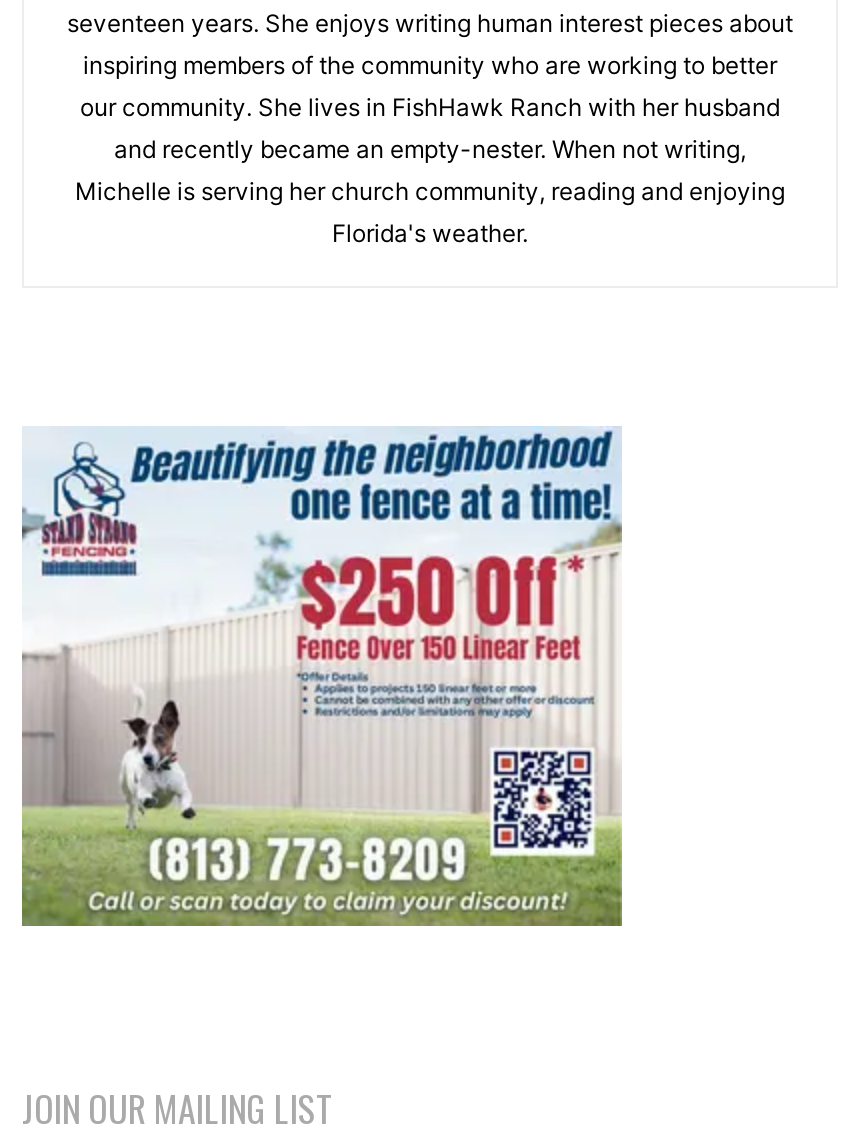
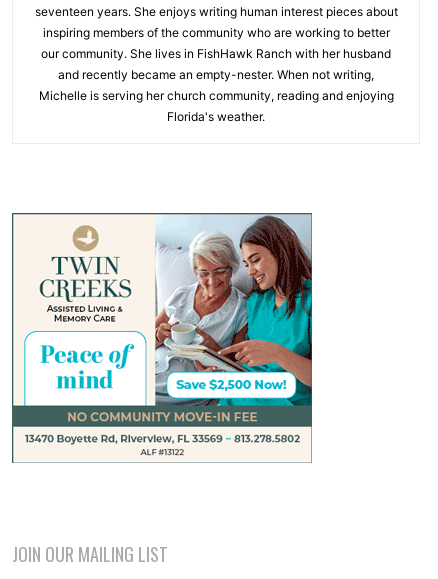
[20,426,624,928] [image] -> [11,212,313,462] [image]

